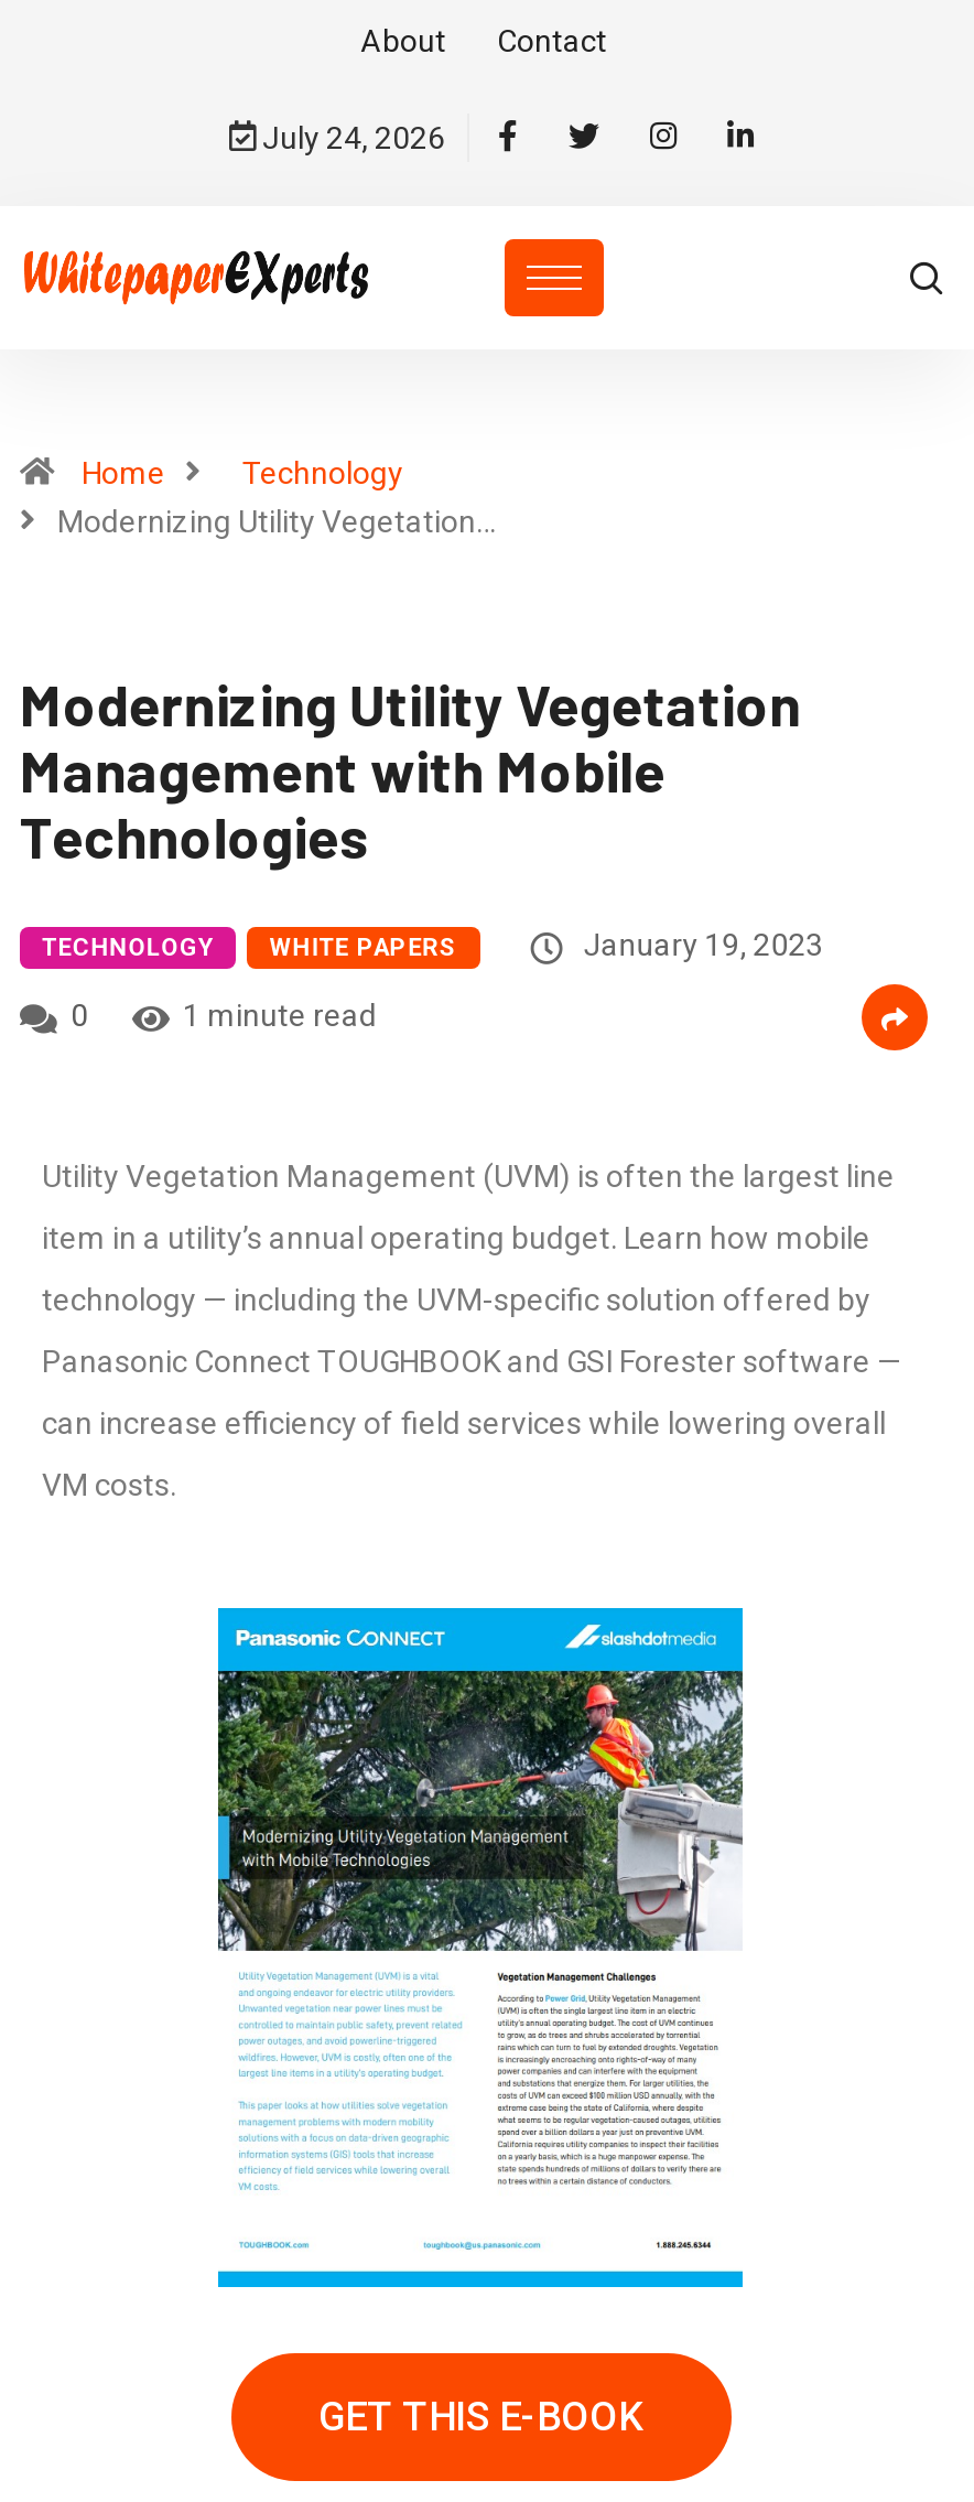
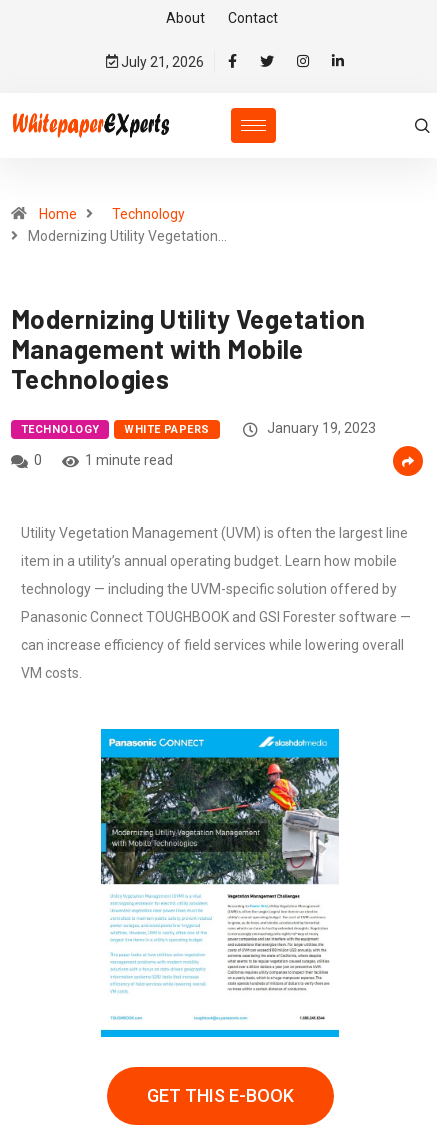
[256,120,445,155] July 24, 2026 -> [118,54,204,70] July 21, 2026

